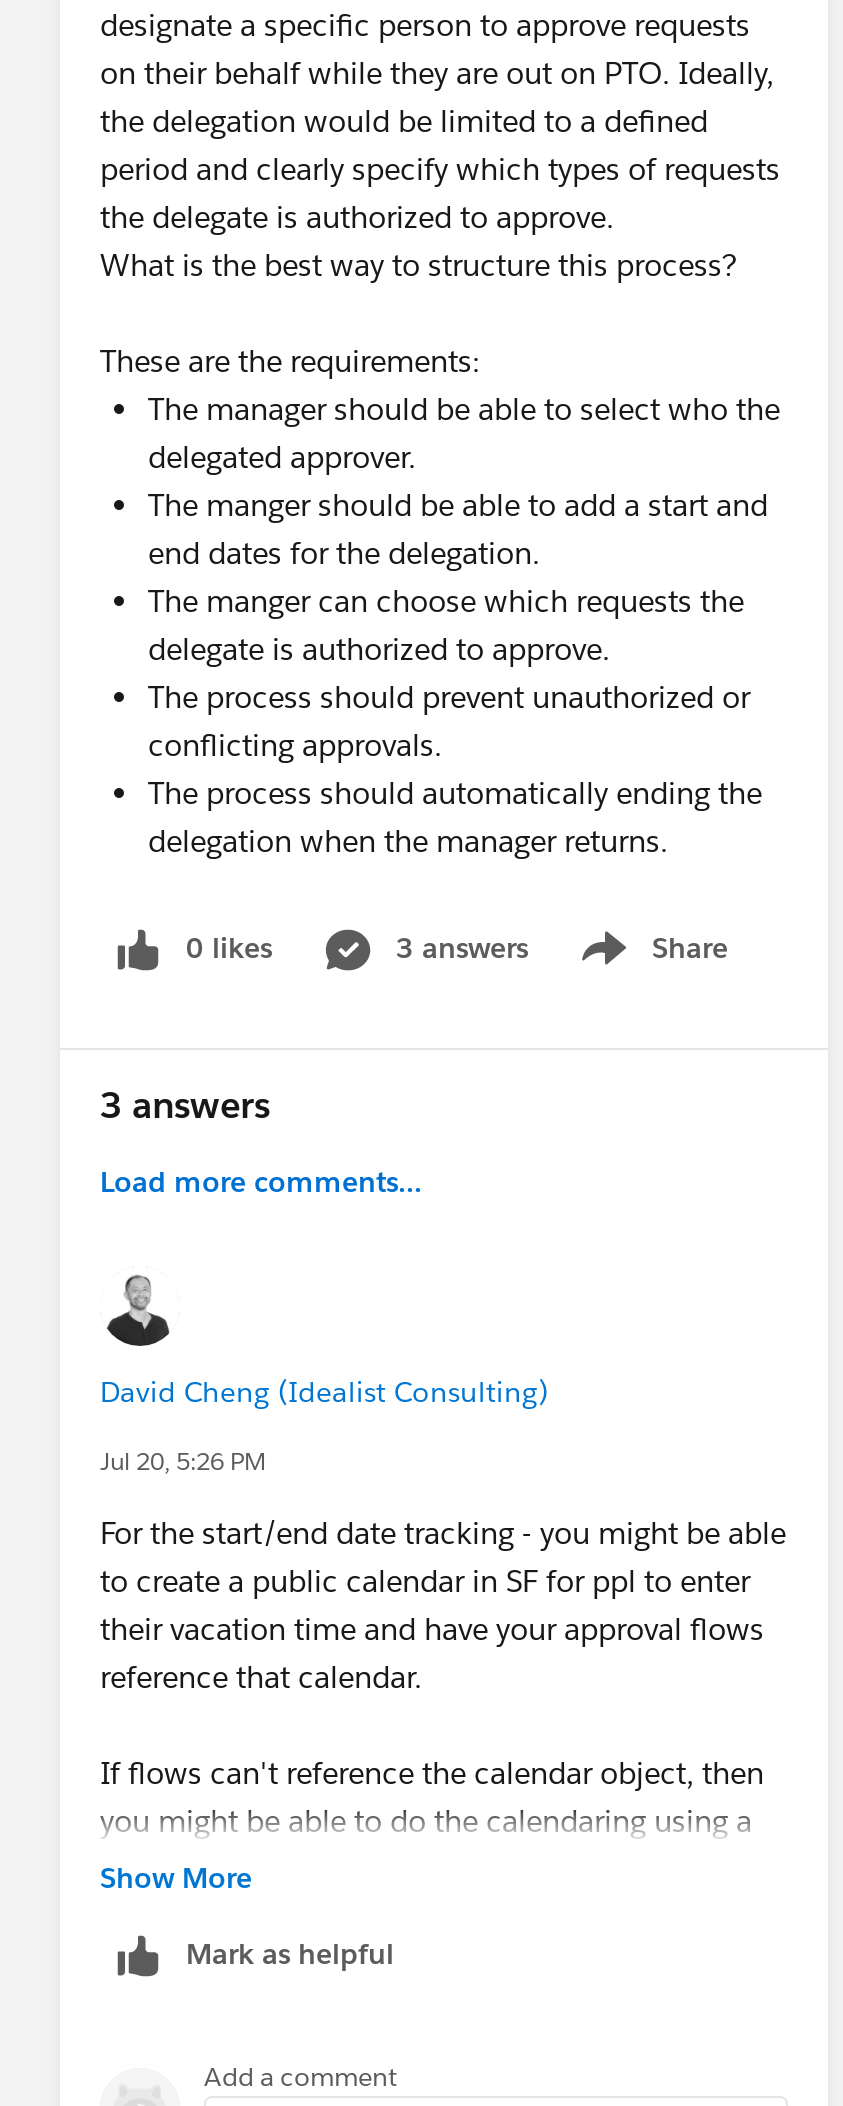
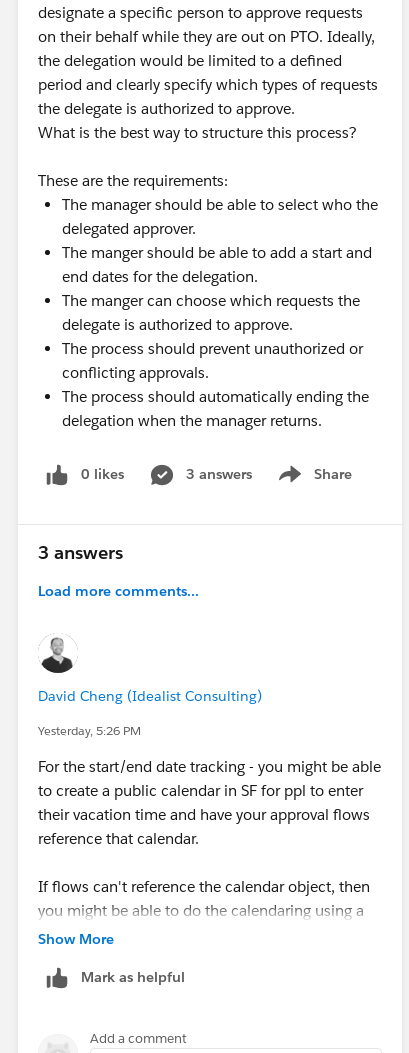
[100,1444,266,1478] Jul 20, 5:26 PM -> [38,722,141,739] Yesterday, 5:26 PM

